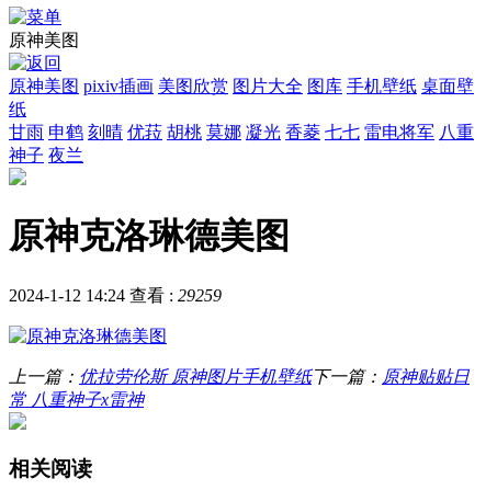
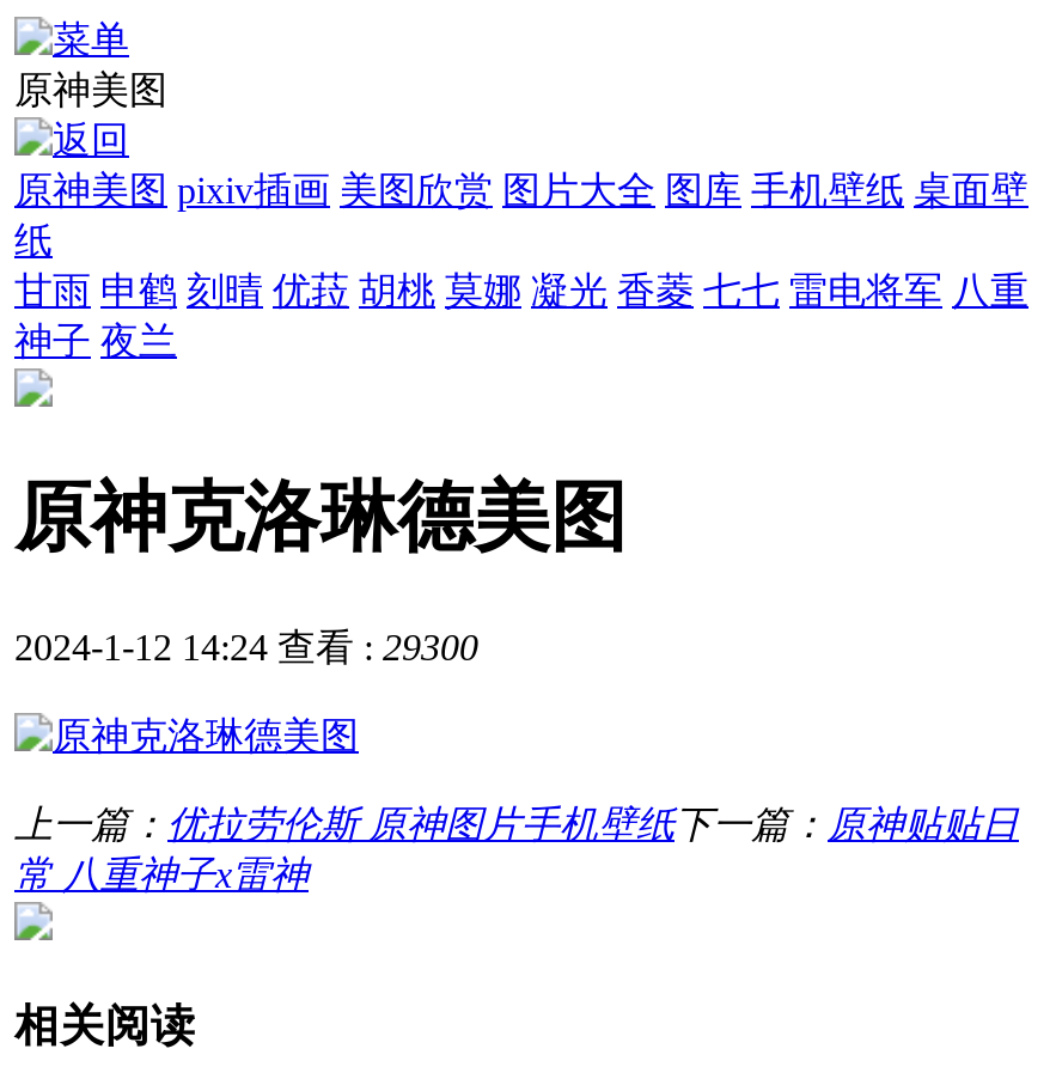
[9,286,222,305] 2024-1-12 14:24 查看 : 29259 -> [14,627,478,667] 2024-1-12 14:24 查看 : 29300

